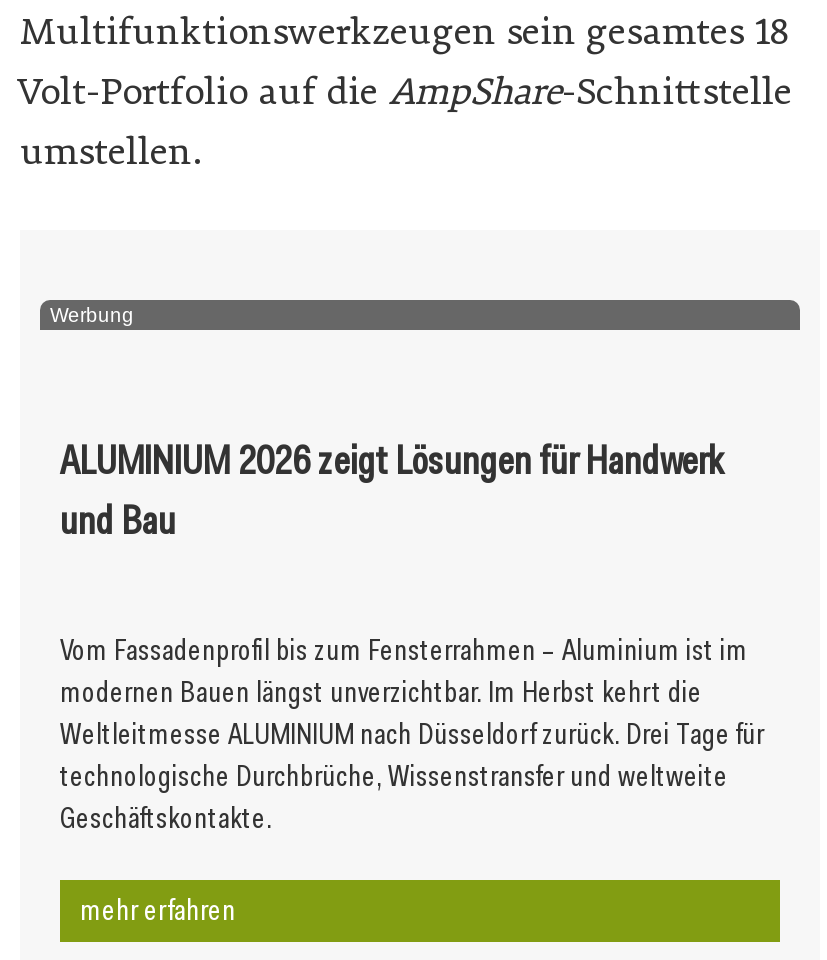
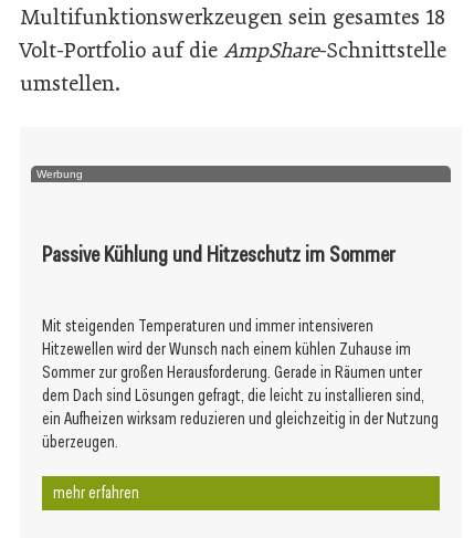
[60,434,724,546] ALUMINIUM 2026 zeigt Lösungen für Handwerk | und Bau -> [42,240,394,268] Passive Kühlung und Hitzeschutz im Sommer
[60,630,764,838] Vom Fassadenprofil bis zum Fensterrahmen – Aluminium ist im | modernen Bauen längst unverzichtbar. Im Herbst kehrt die | Weltleitmesse ALUMINIUM nach Düsseldorf zurück. Drei Tage für | technologische Durchbrüche, Wissenstransfer und weltweite | Geschäftskontakte. -> [42,315,439,453] Mit steigenden Temperaturen und immer intensiveren | Hitzewellen wird der Wunsch nach einem kühlen Zuhause im | Sommer zur großen Herausforderung. Gerade in Räumen unter | dem Dach sind Lösungen gefragt, die leicht zu installieren sind, | ein Aufheizen wirksam reduzieren und gleichzeitig in der Nutzung | überzeugen.

